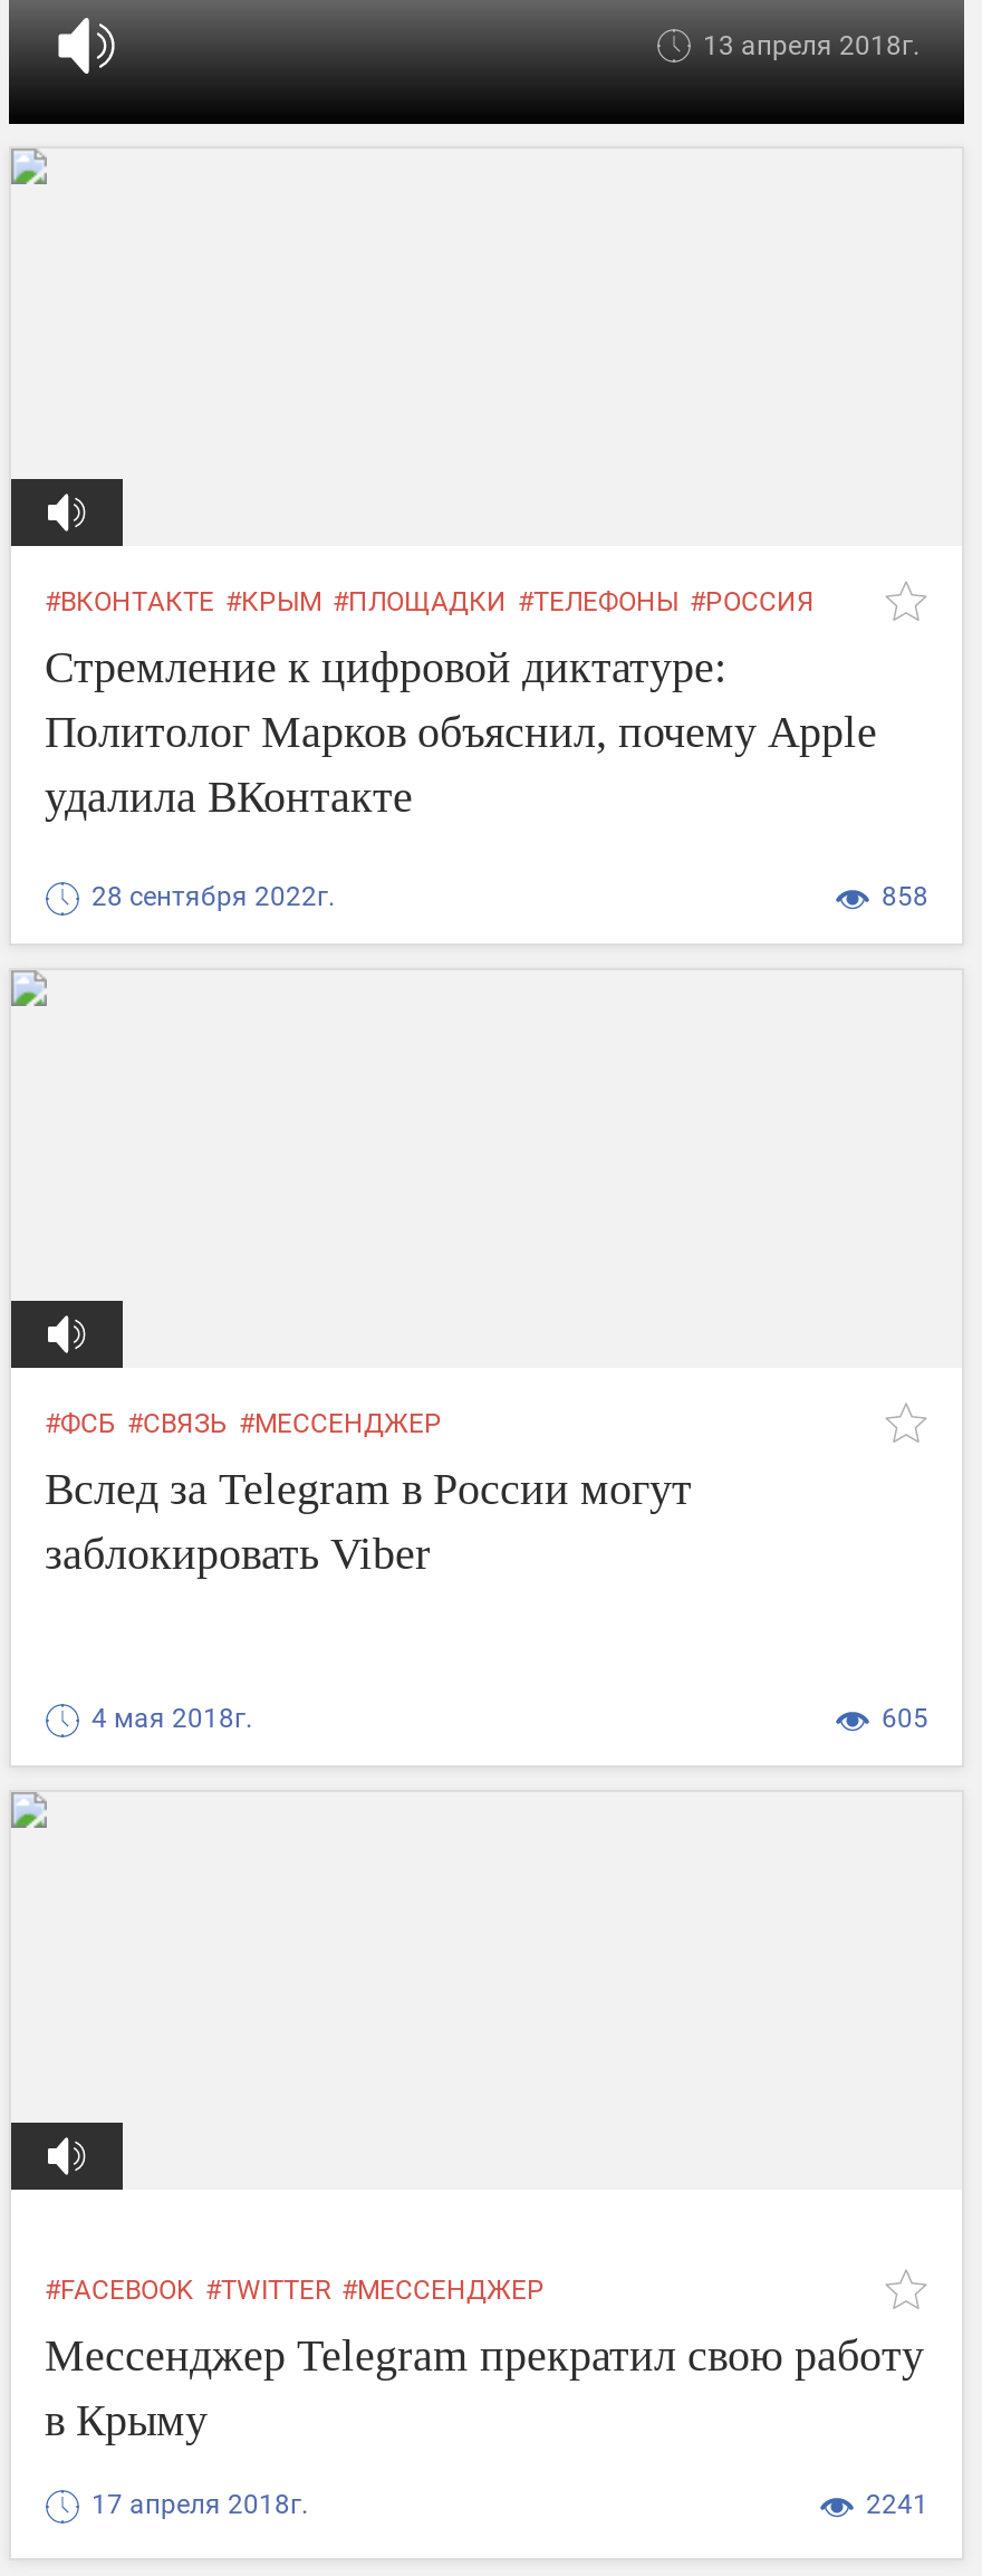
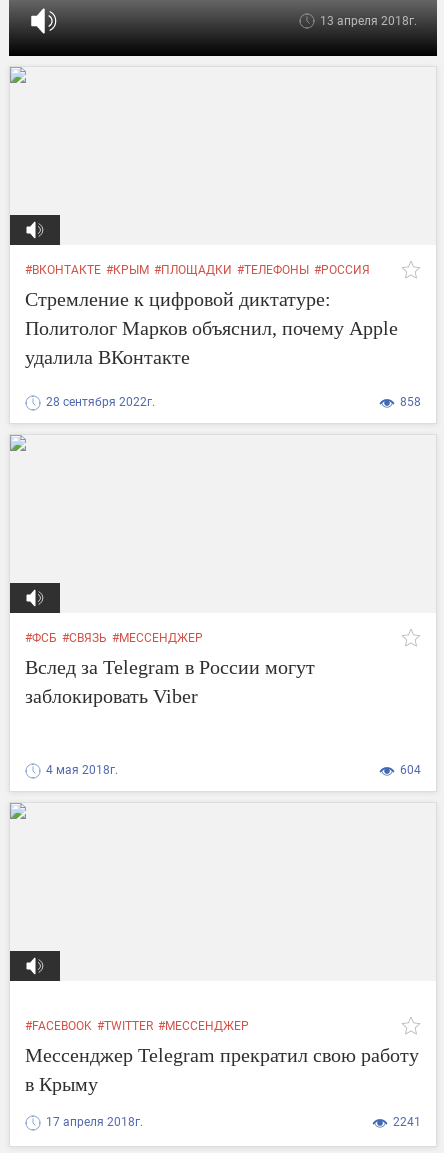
[882,1703,928,1734] 605 -> [400,763,421,777] 604

